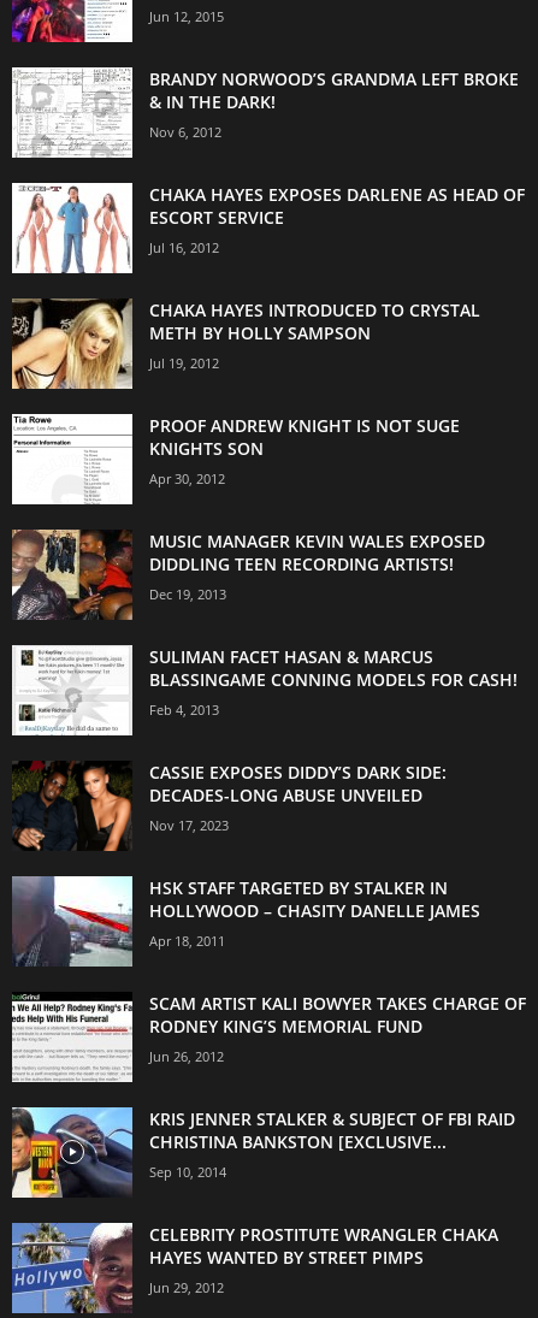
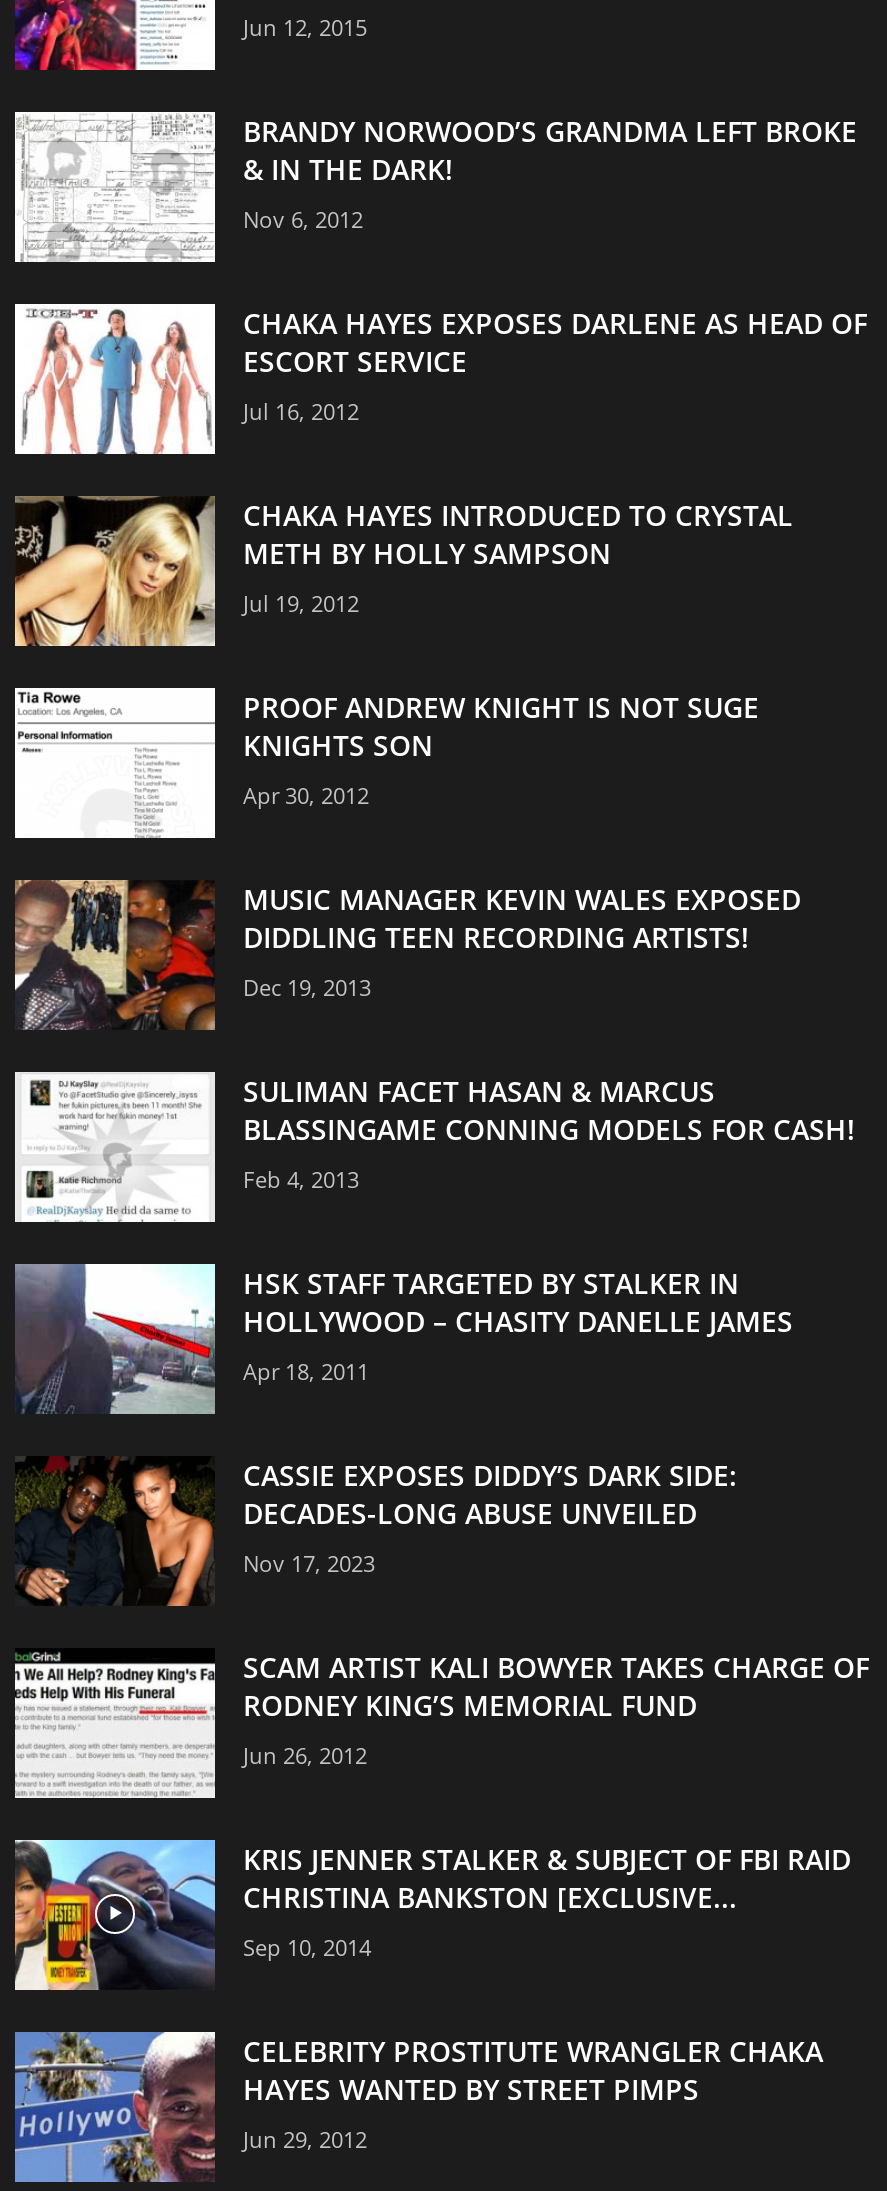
moved [11,760,447,852] -> [13,1454,737,1608]: [image] | CASSIE EXPOSES DIDDY’S DARK SIDE: | DECADES-LONG ABUSE UNVEILED | Nov 17, 2023
moved [12,875,480,967] -> [15,1264,793,1416]: [image] | HSK STAFF TARGETED BY STALKER IN | HOLLYWOOD – CHASITY DANELLE JAMES | Apr 18, 2011

